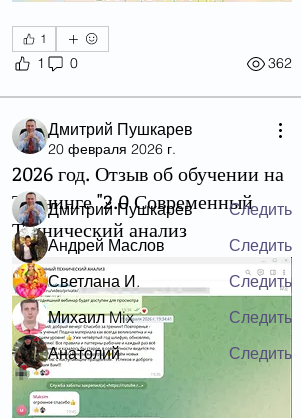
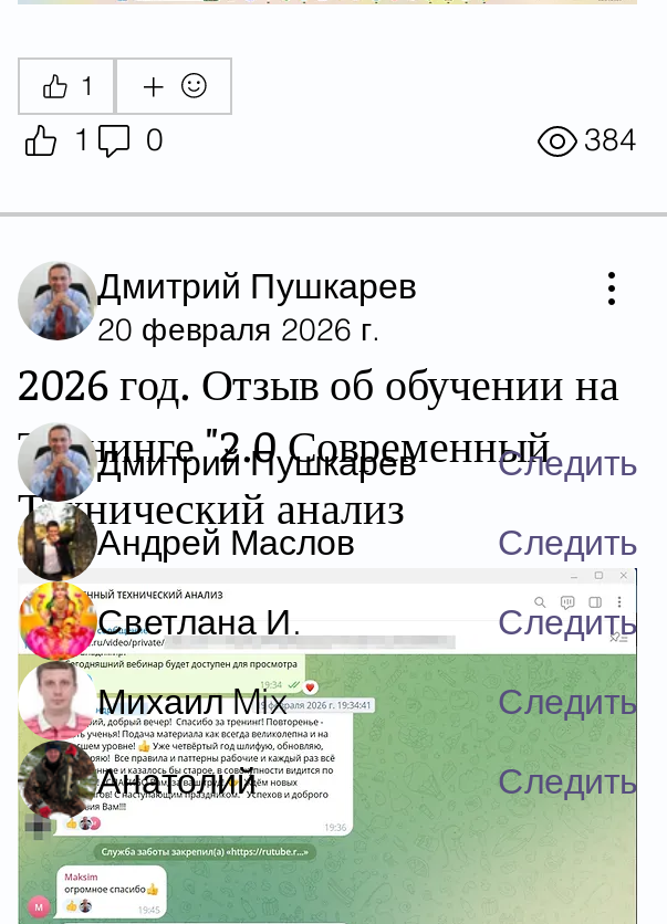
[268,54,292,72] 362 -> [584,120,637,160] 384

